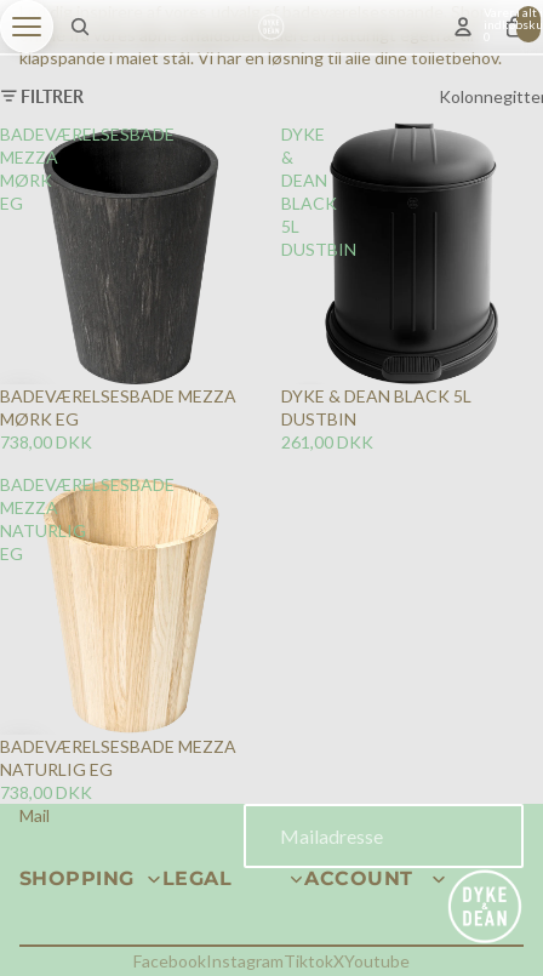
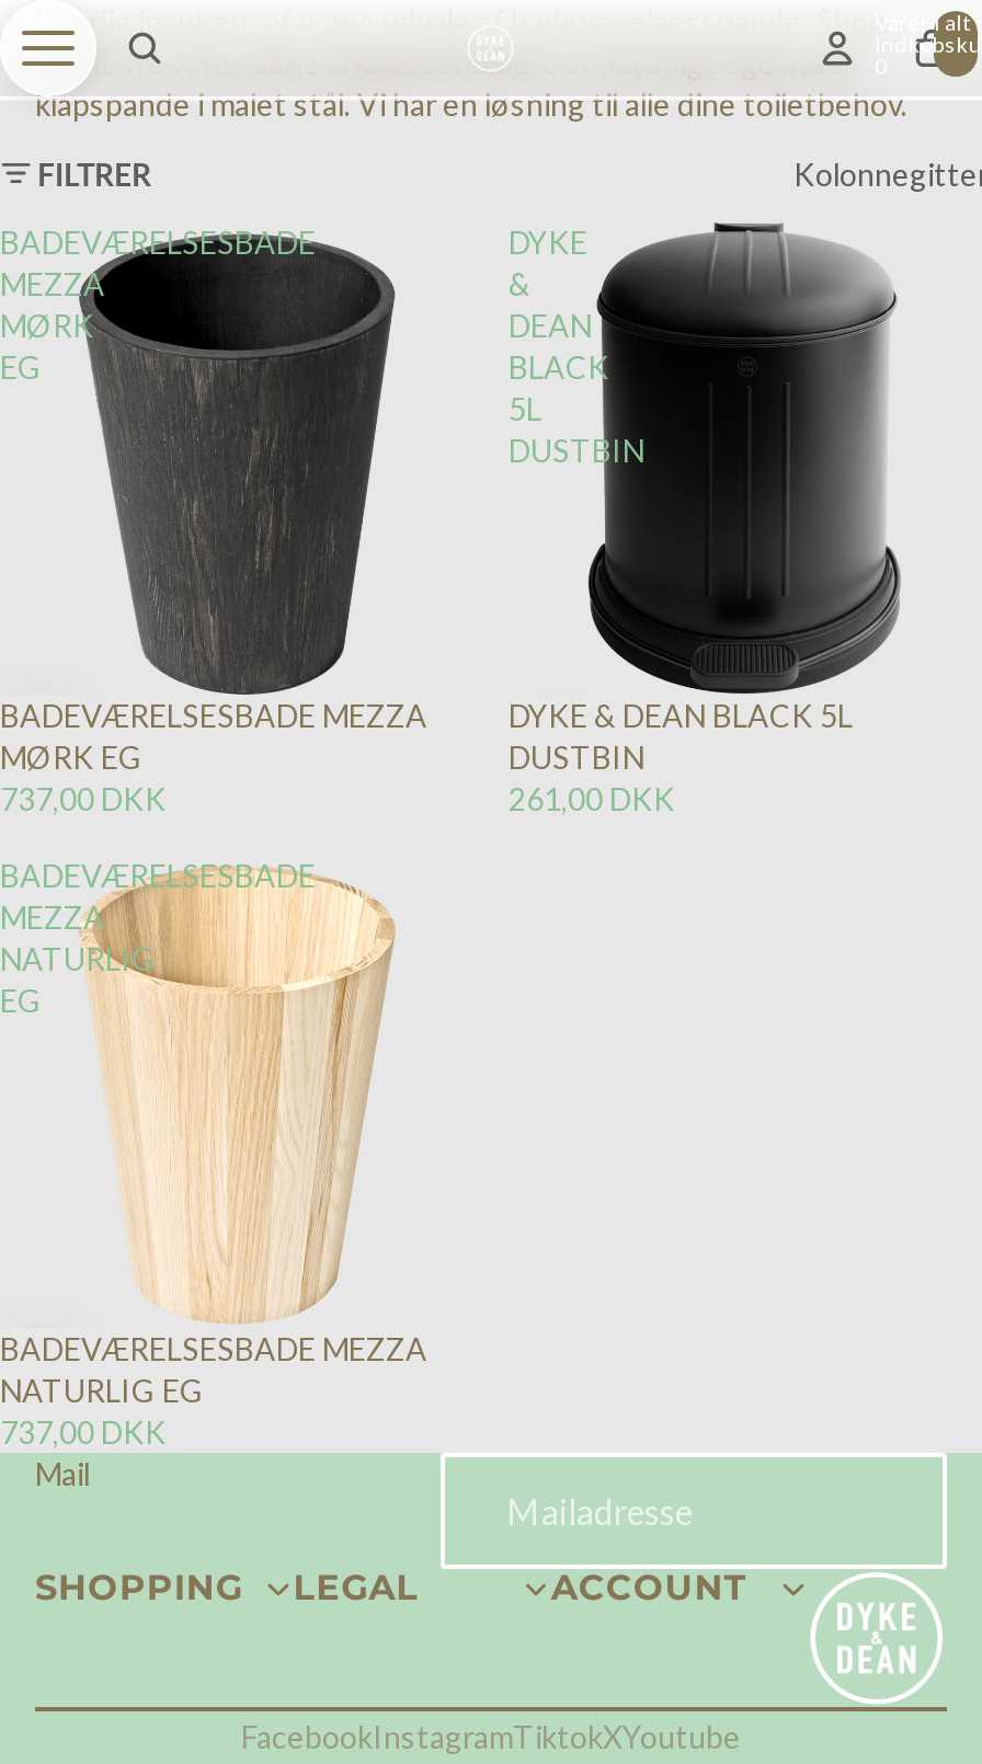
[0,432,92,452] 738,00 DKK -> [0,780,167,817] 737,00 DKK
[0,782,92,803] 738,00 DKK -> [0,1413,167,1451] 737,00 DKK

